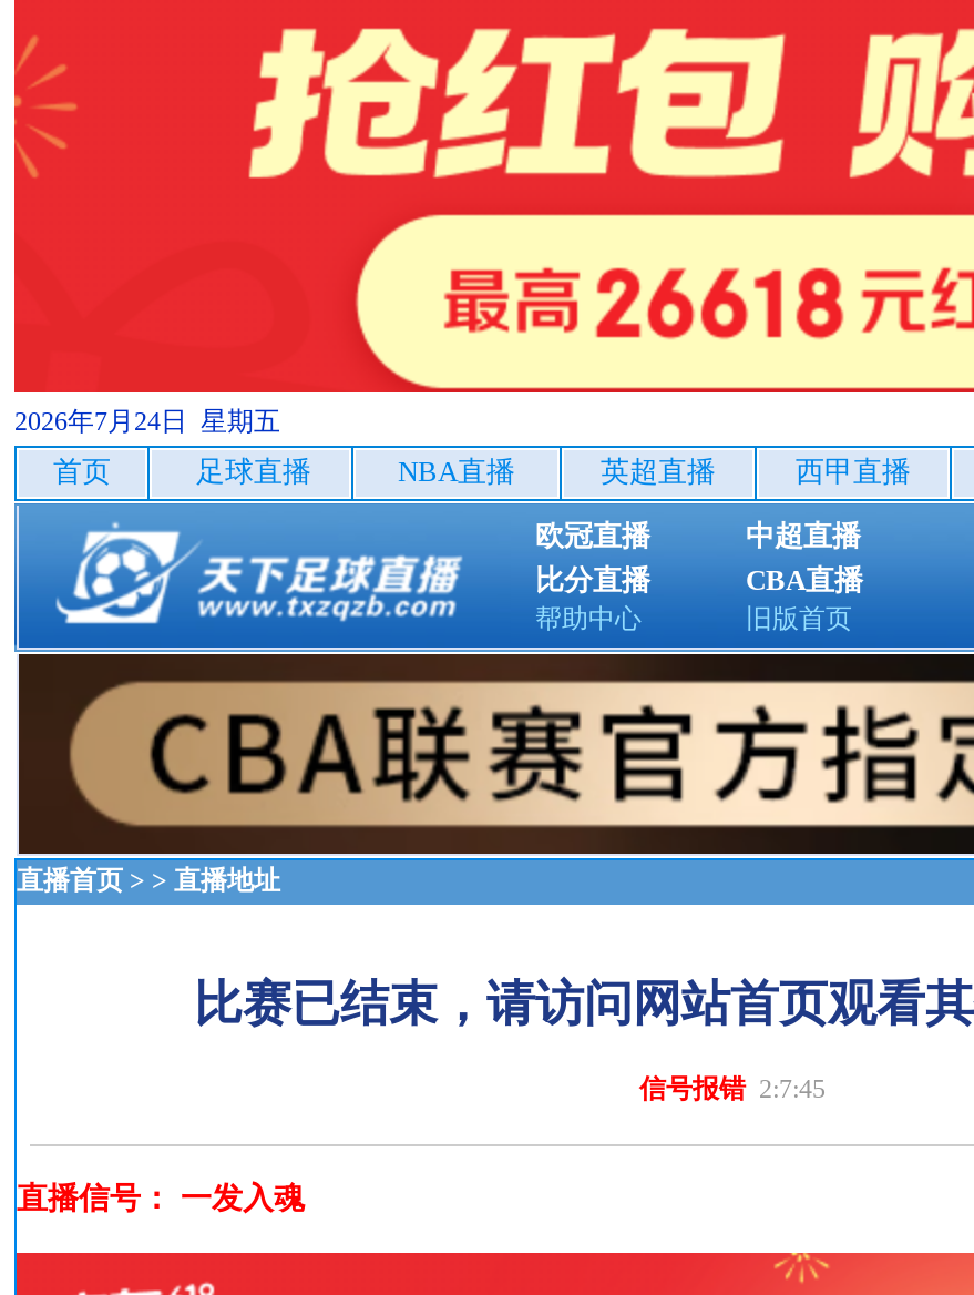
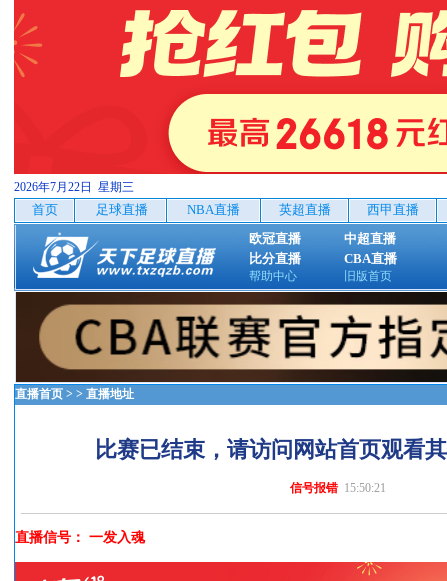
[639,1073,826,1104] 信号报错2:7:45 -> [290,481,386,495] 信号报错15:50:21

